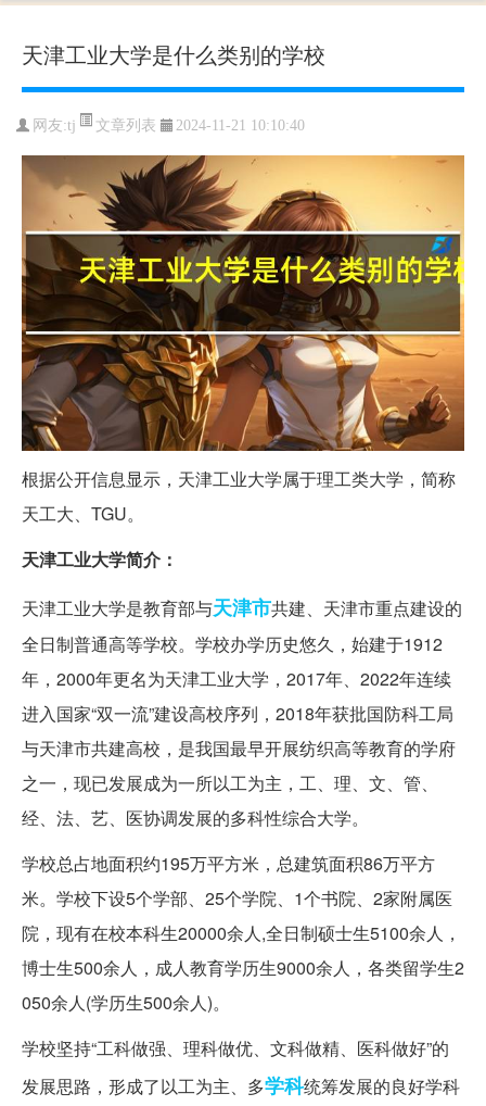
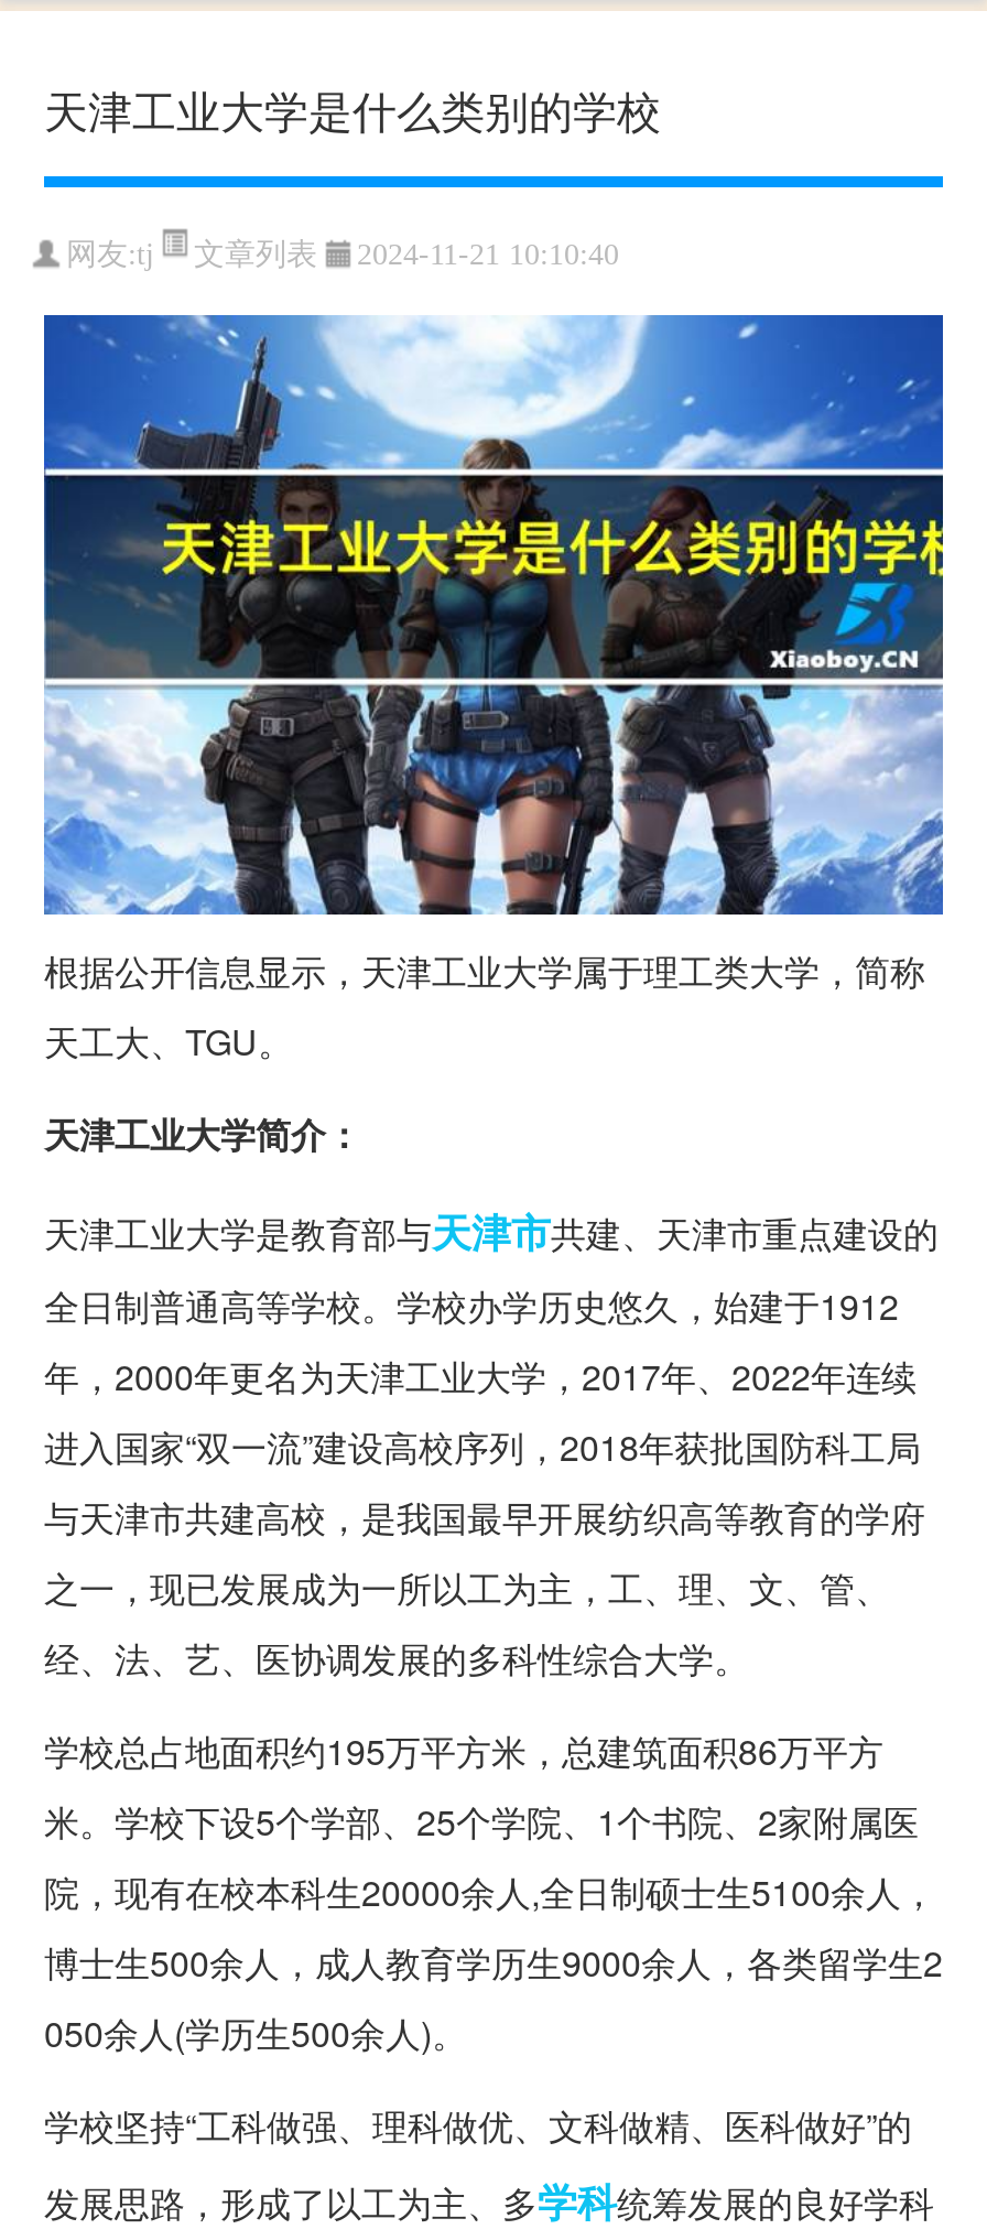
[21,154,465,452] [image] -> [42,313,945,917] [image]

